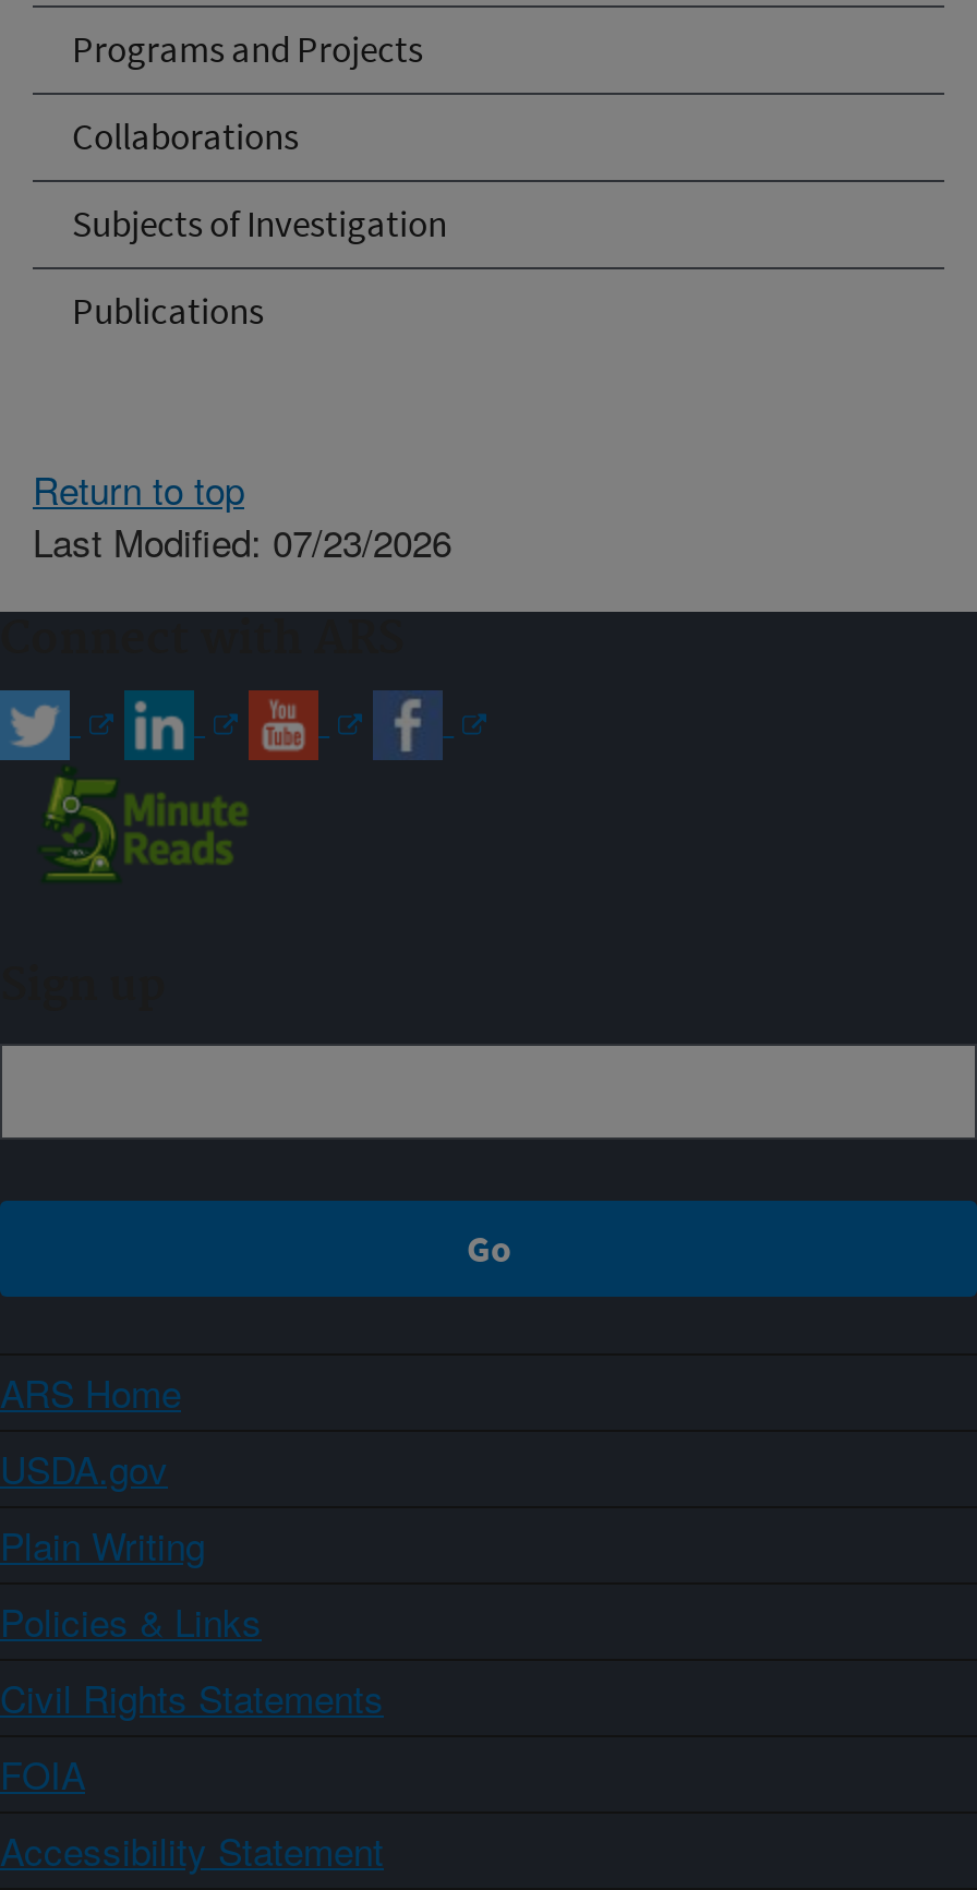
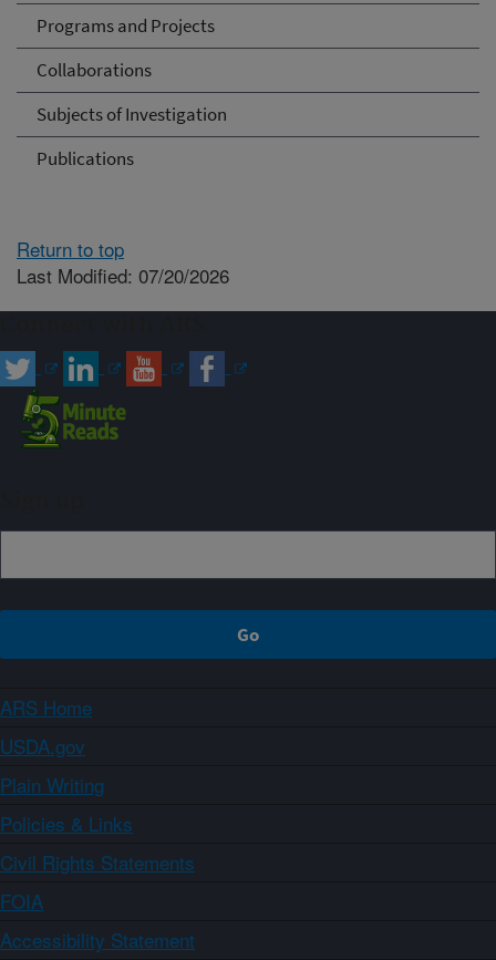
[33,513,451,567] Last Modified: 07/23/2026 -> [17,261,229,288] Last Modified: 07/20/2026

